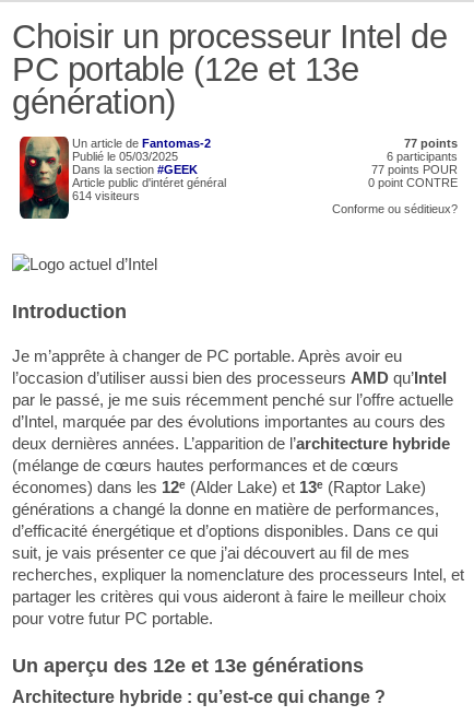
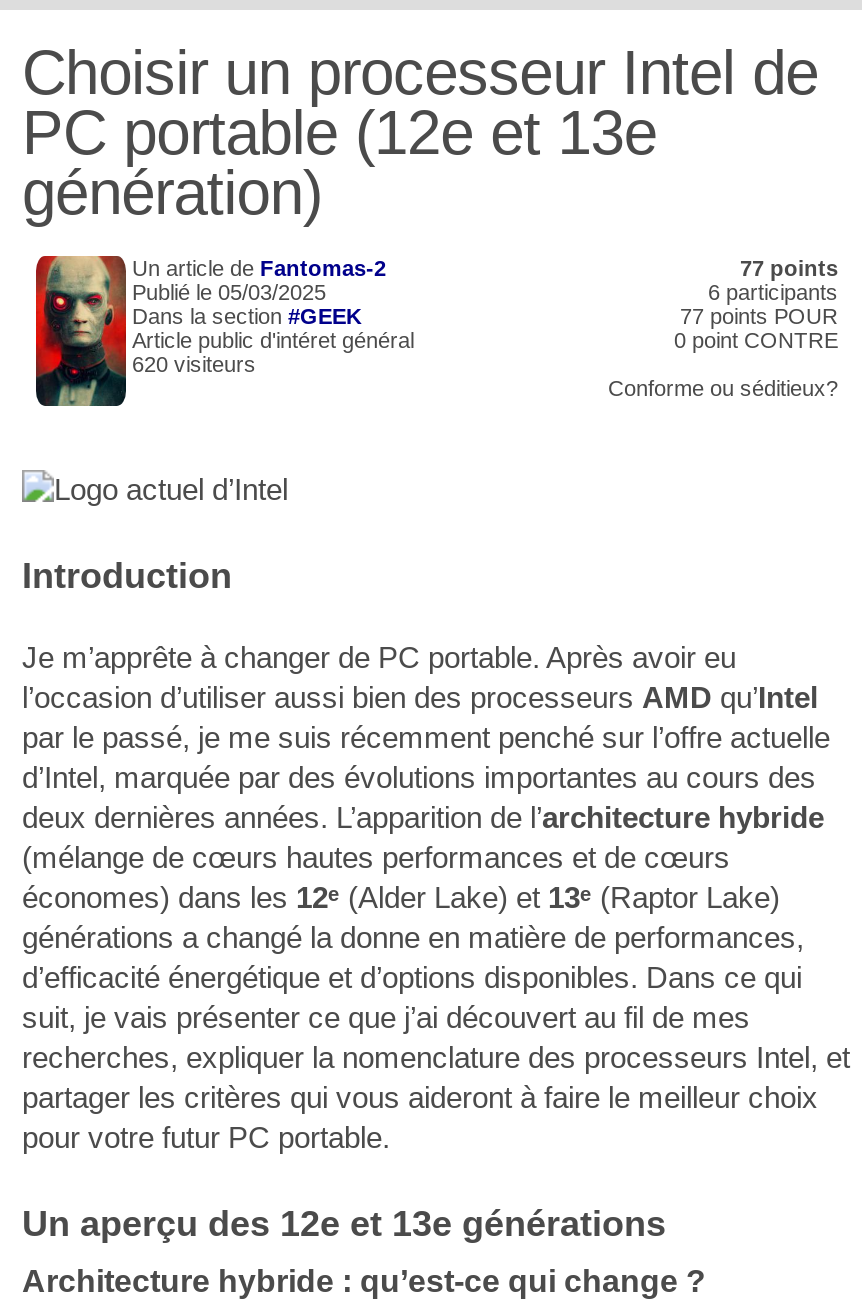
[72,189,140,202] 614 visiteurs -> [132,352,256,376] 620 visiteurs

